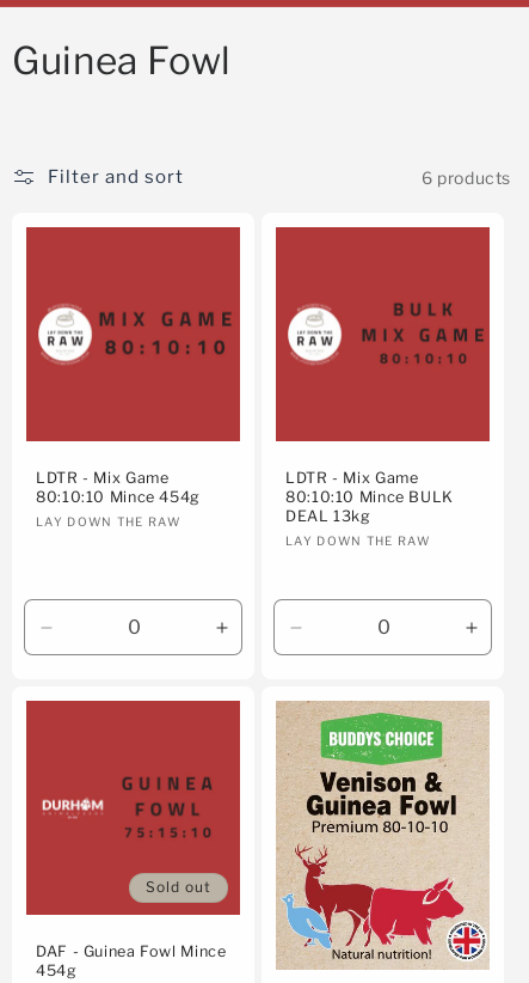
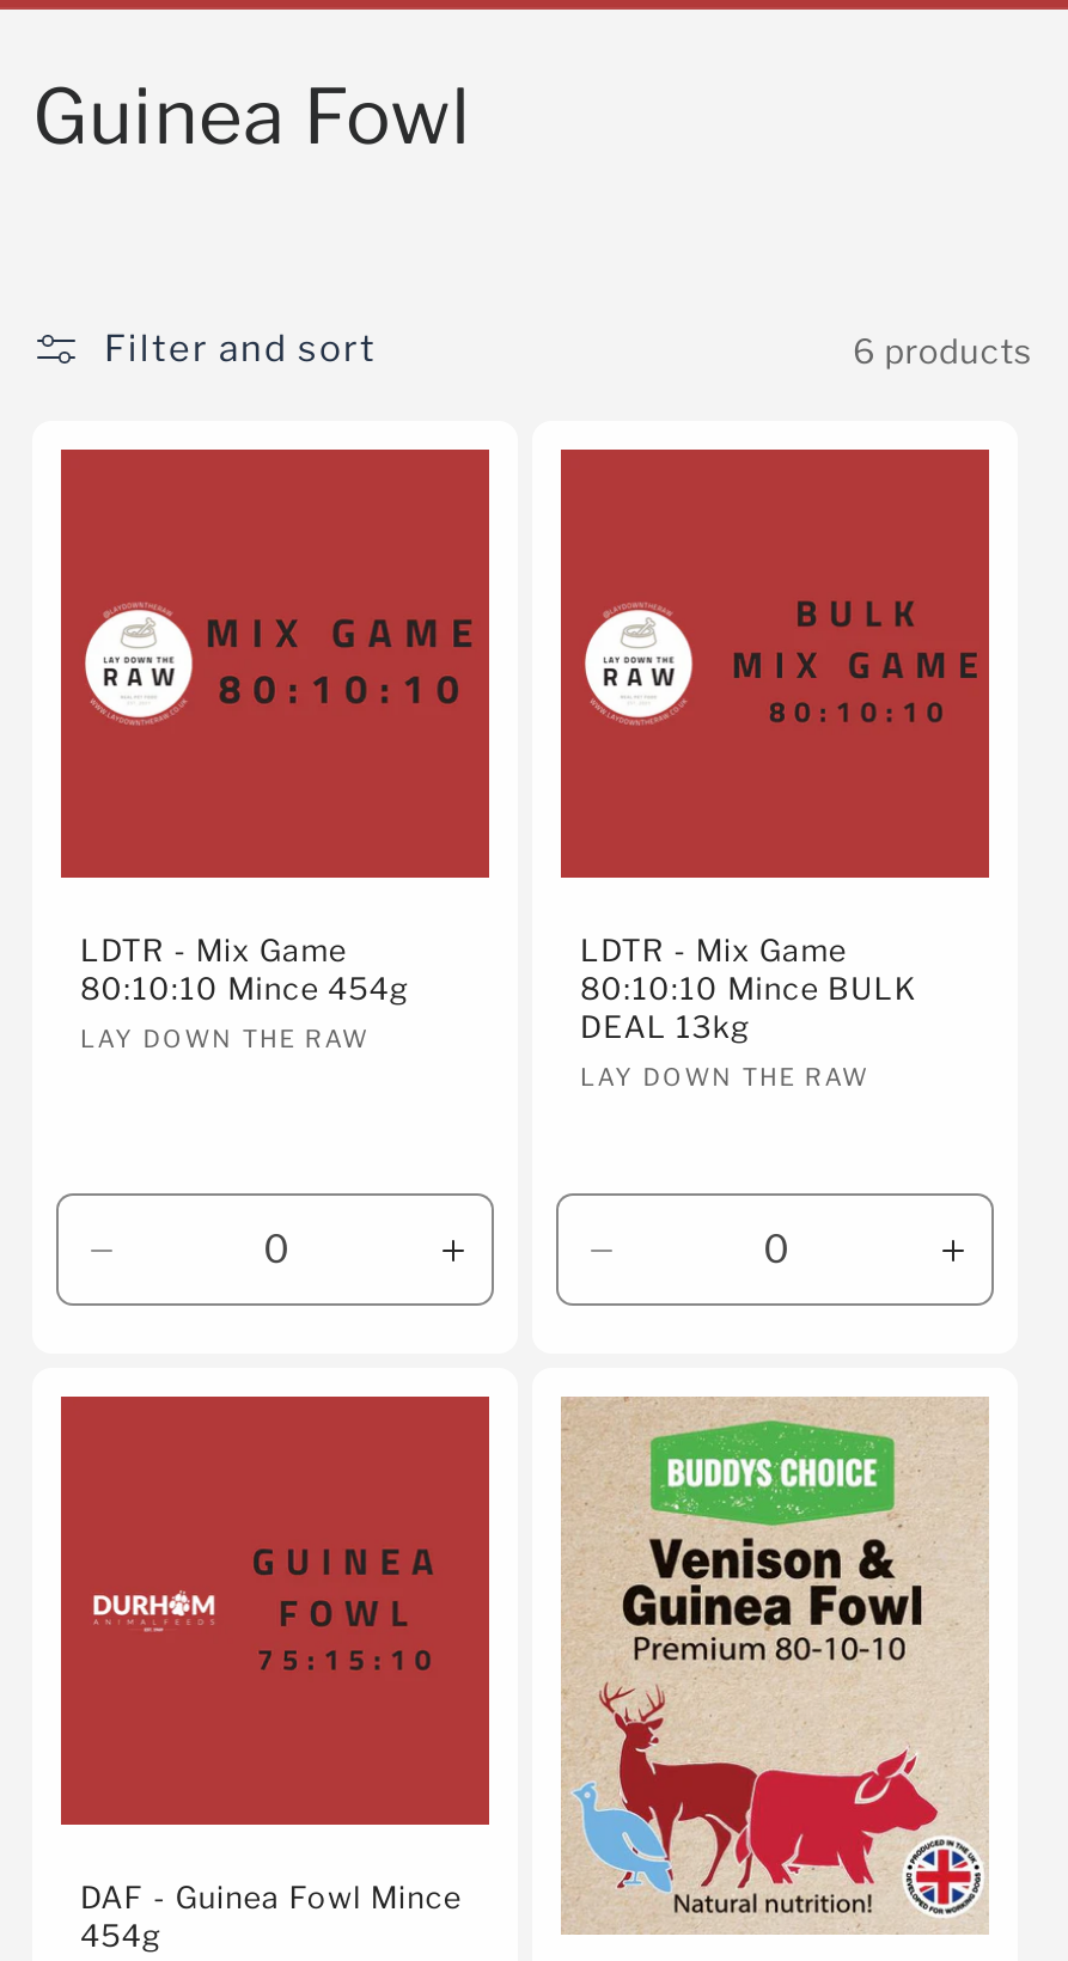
[146,878,211,896] Sold out -> none

